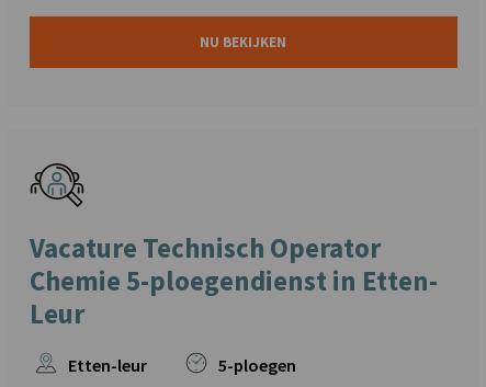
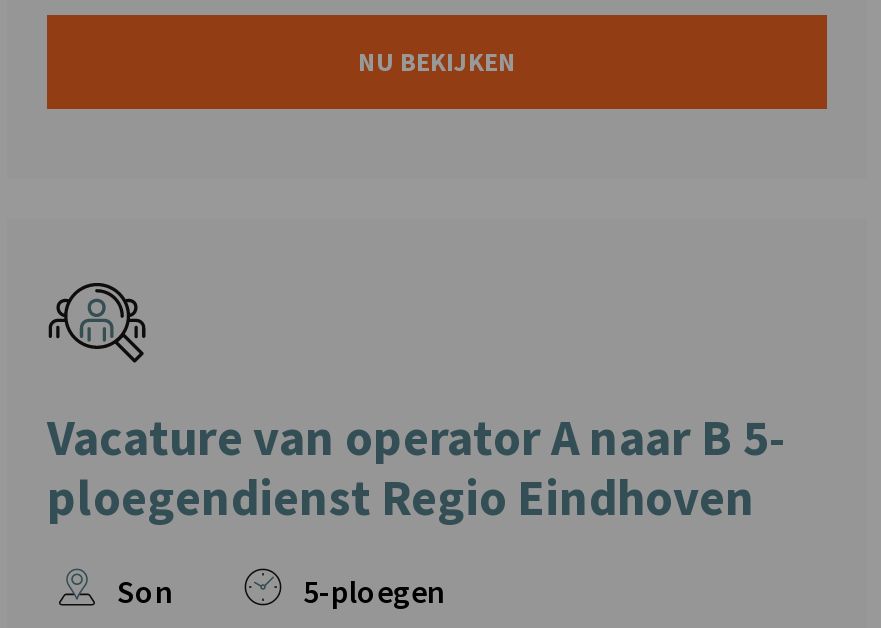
[30,230,438,331] Vacature Technisch Operator | Chemie 5-ploegendienst in Etten- | Leur -> [47,405,785,529] Vacature van operator A naar B 5- | ploegendienst Regio Eindhoven
[68,354,147,376] Etten-leur -> [117,571,173,611] Son

